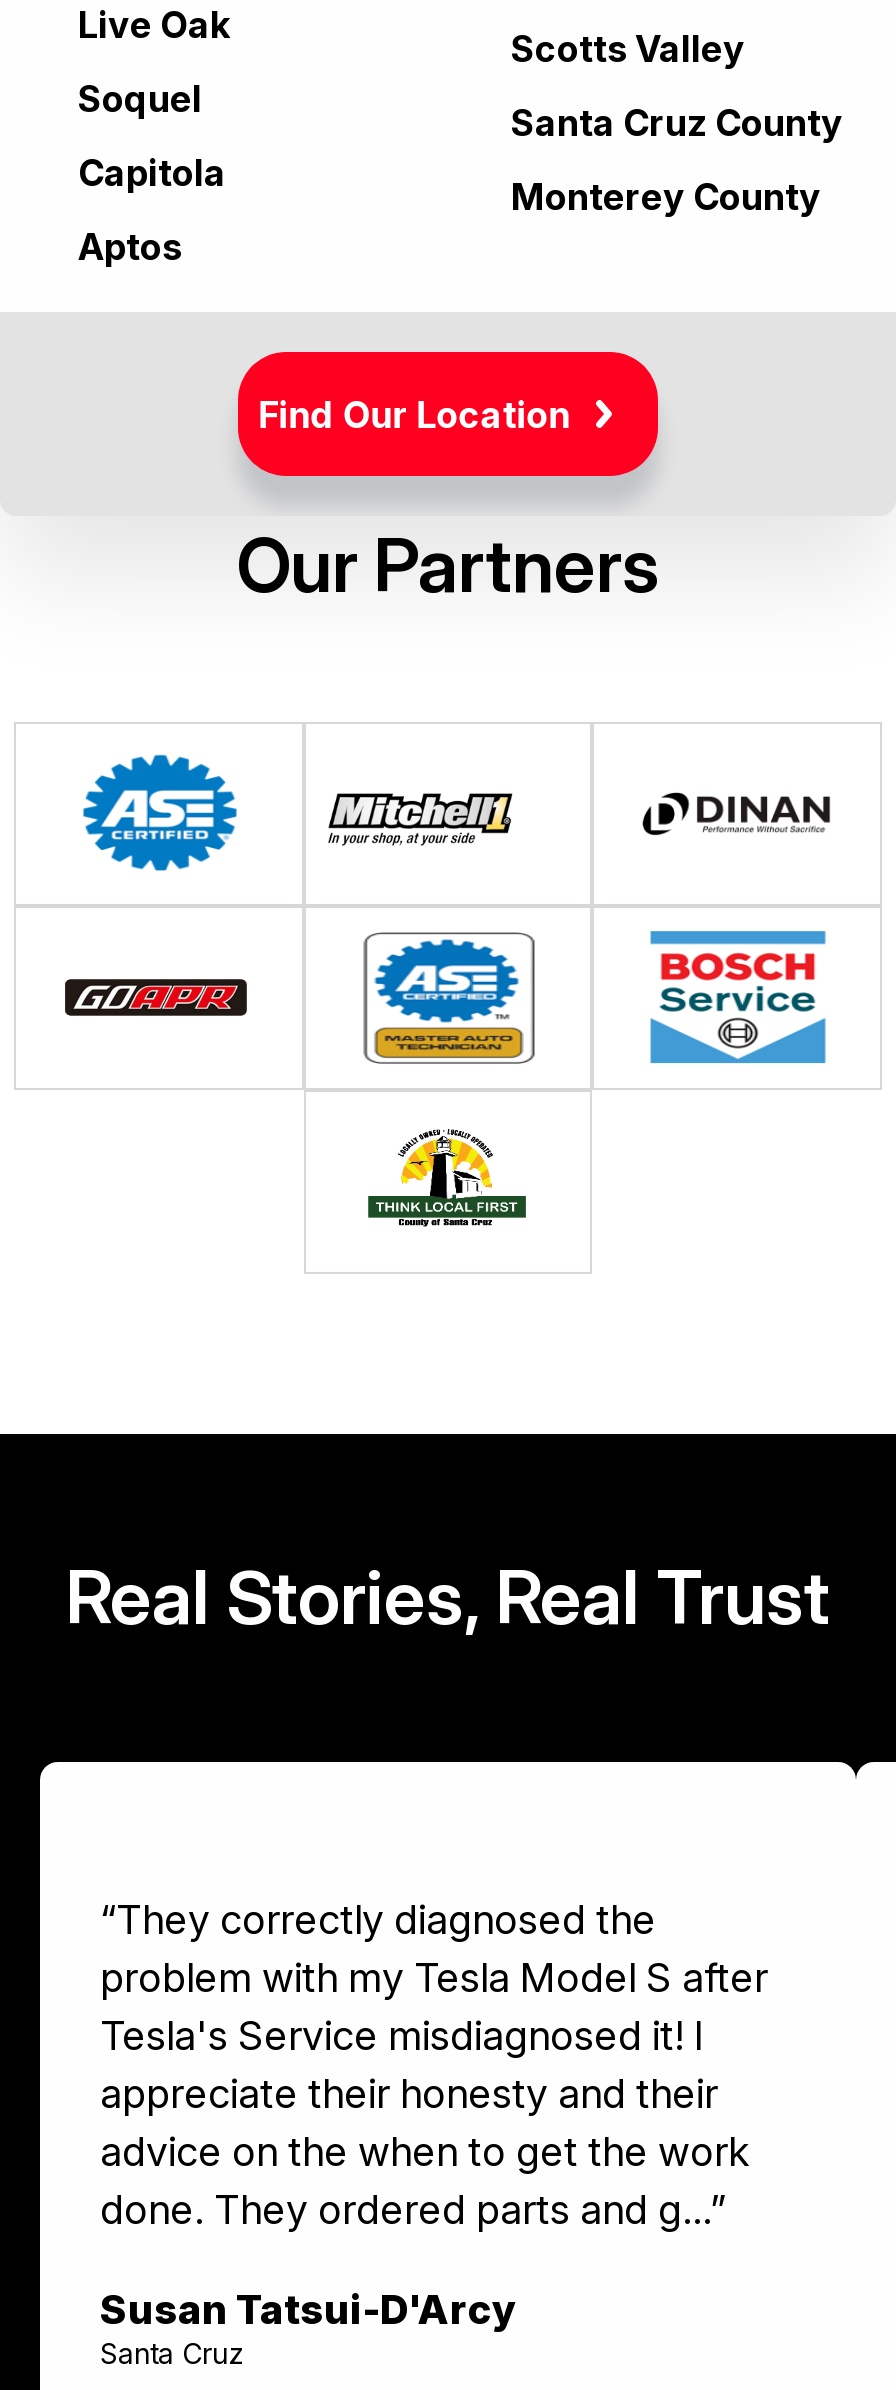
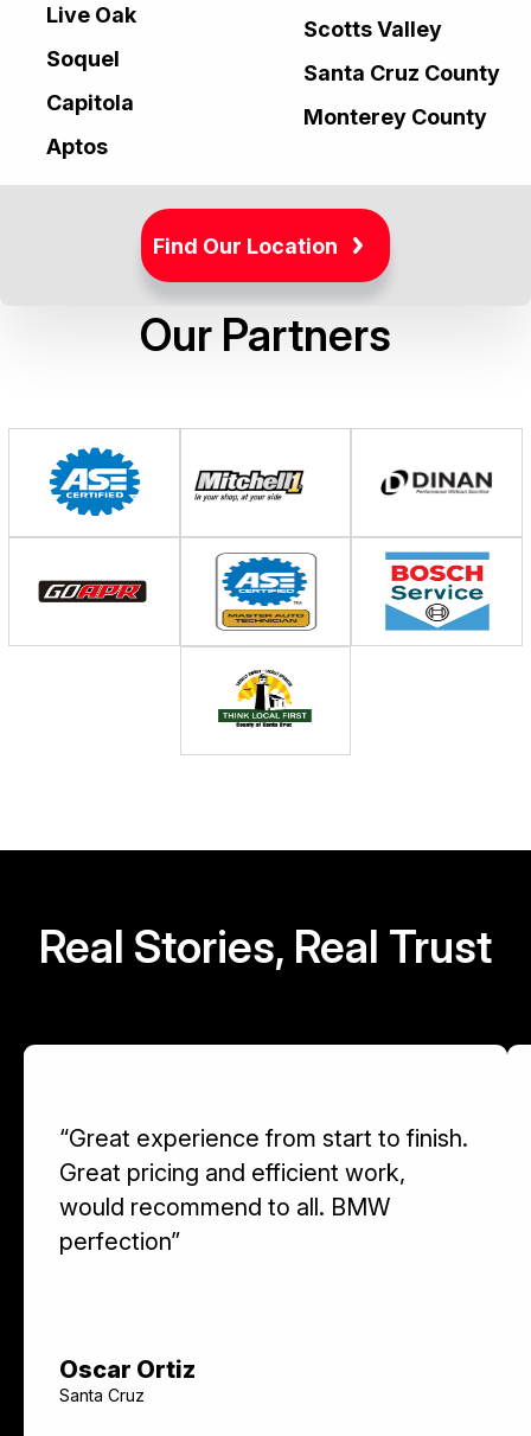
[100,1897,768,2235] “They correctly diagnosed the | problem with my Tesla Model S after | Tesla's Service misdiagnosed it! I | appreciate their honesty and their | advice on the when to get the work | done. They ordered parts and g...” -> [59,1124,468,1256] “Great experience from start to finish. | Great pricing and efficient work, | would recommend to all. BMW | perfection”
[100,2287,516,2335] Susan Tatsui-D'Arcy -> [59,1356,196,1384] Oscar Ortiz

